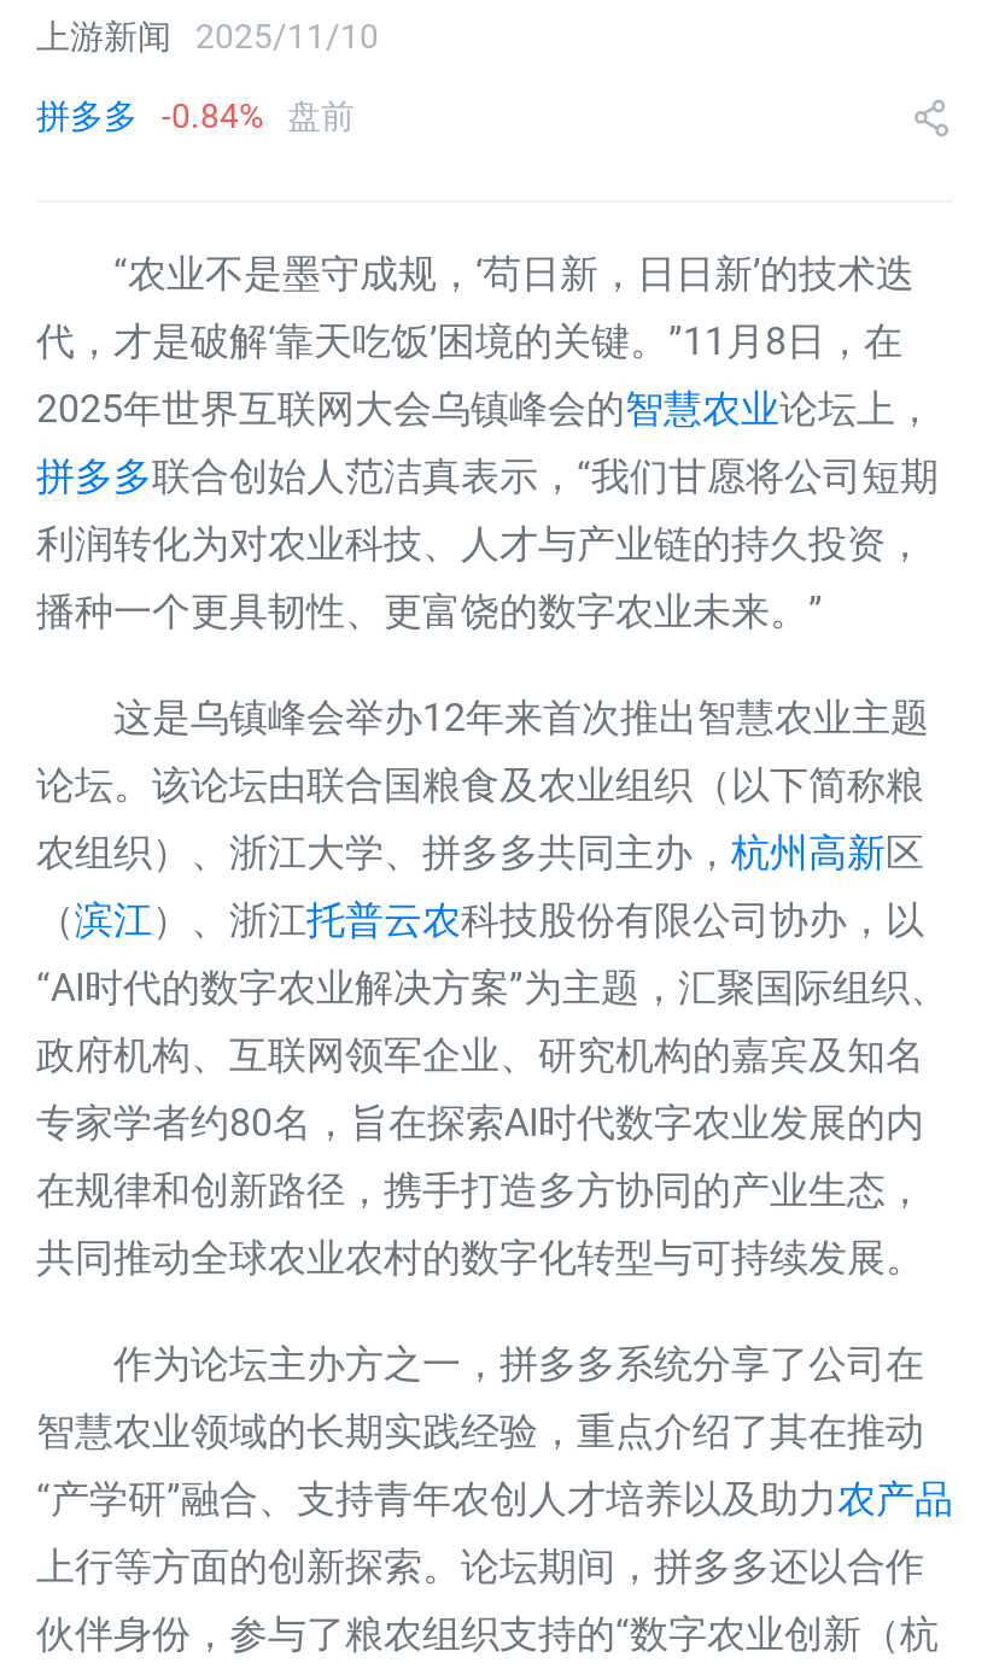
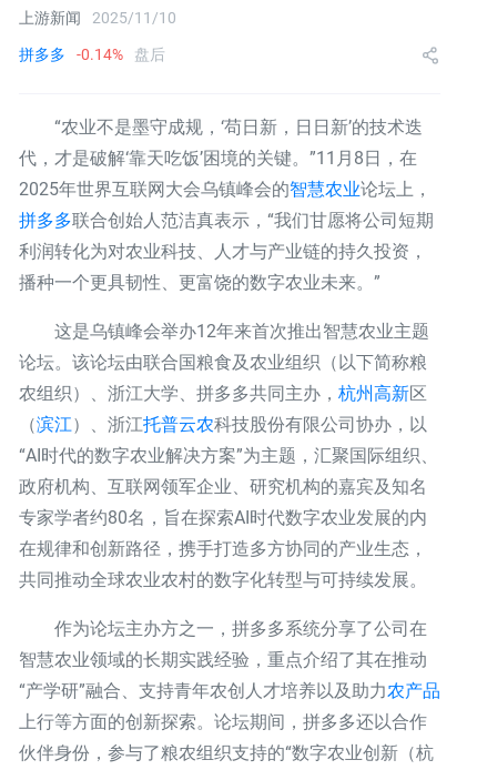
[162,96,263,135] -0.84% -> [77,45,123,63] -0.14%
[287,96,355,135] 盘前 -> [134,45,165,63] 盘后

